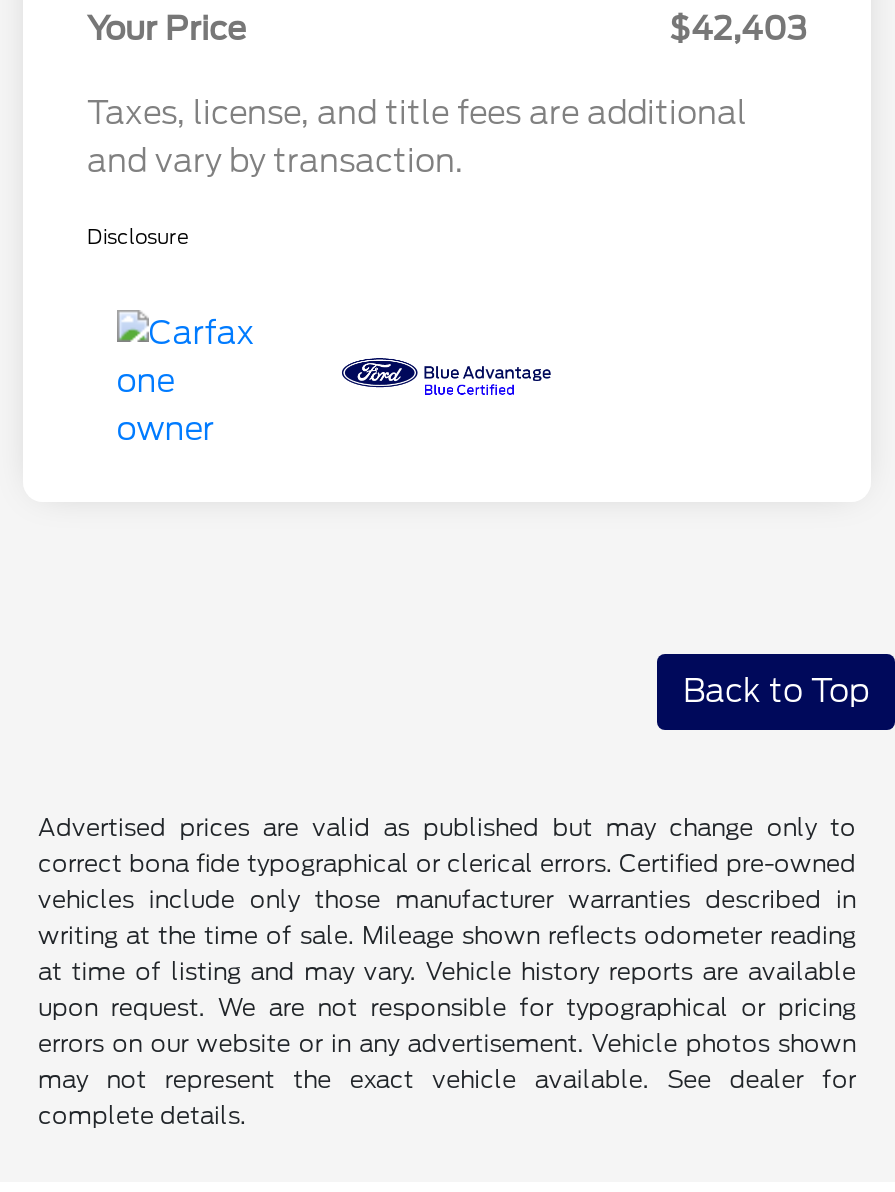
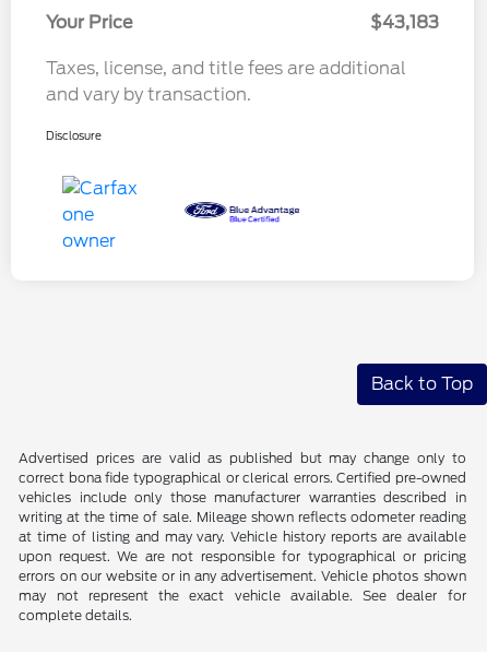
[669,10,807,48] $42,403 -> [370,12,439,33] $43,183

